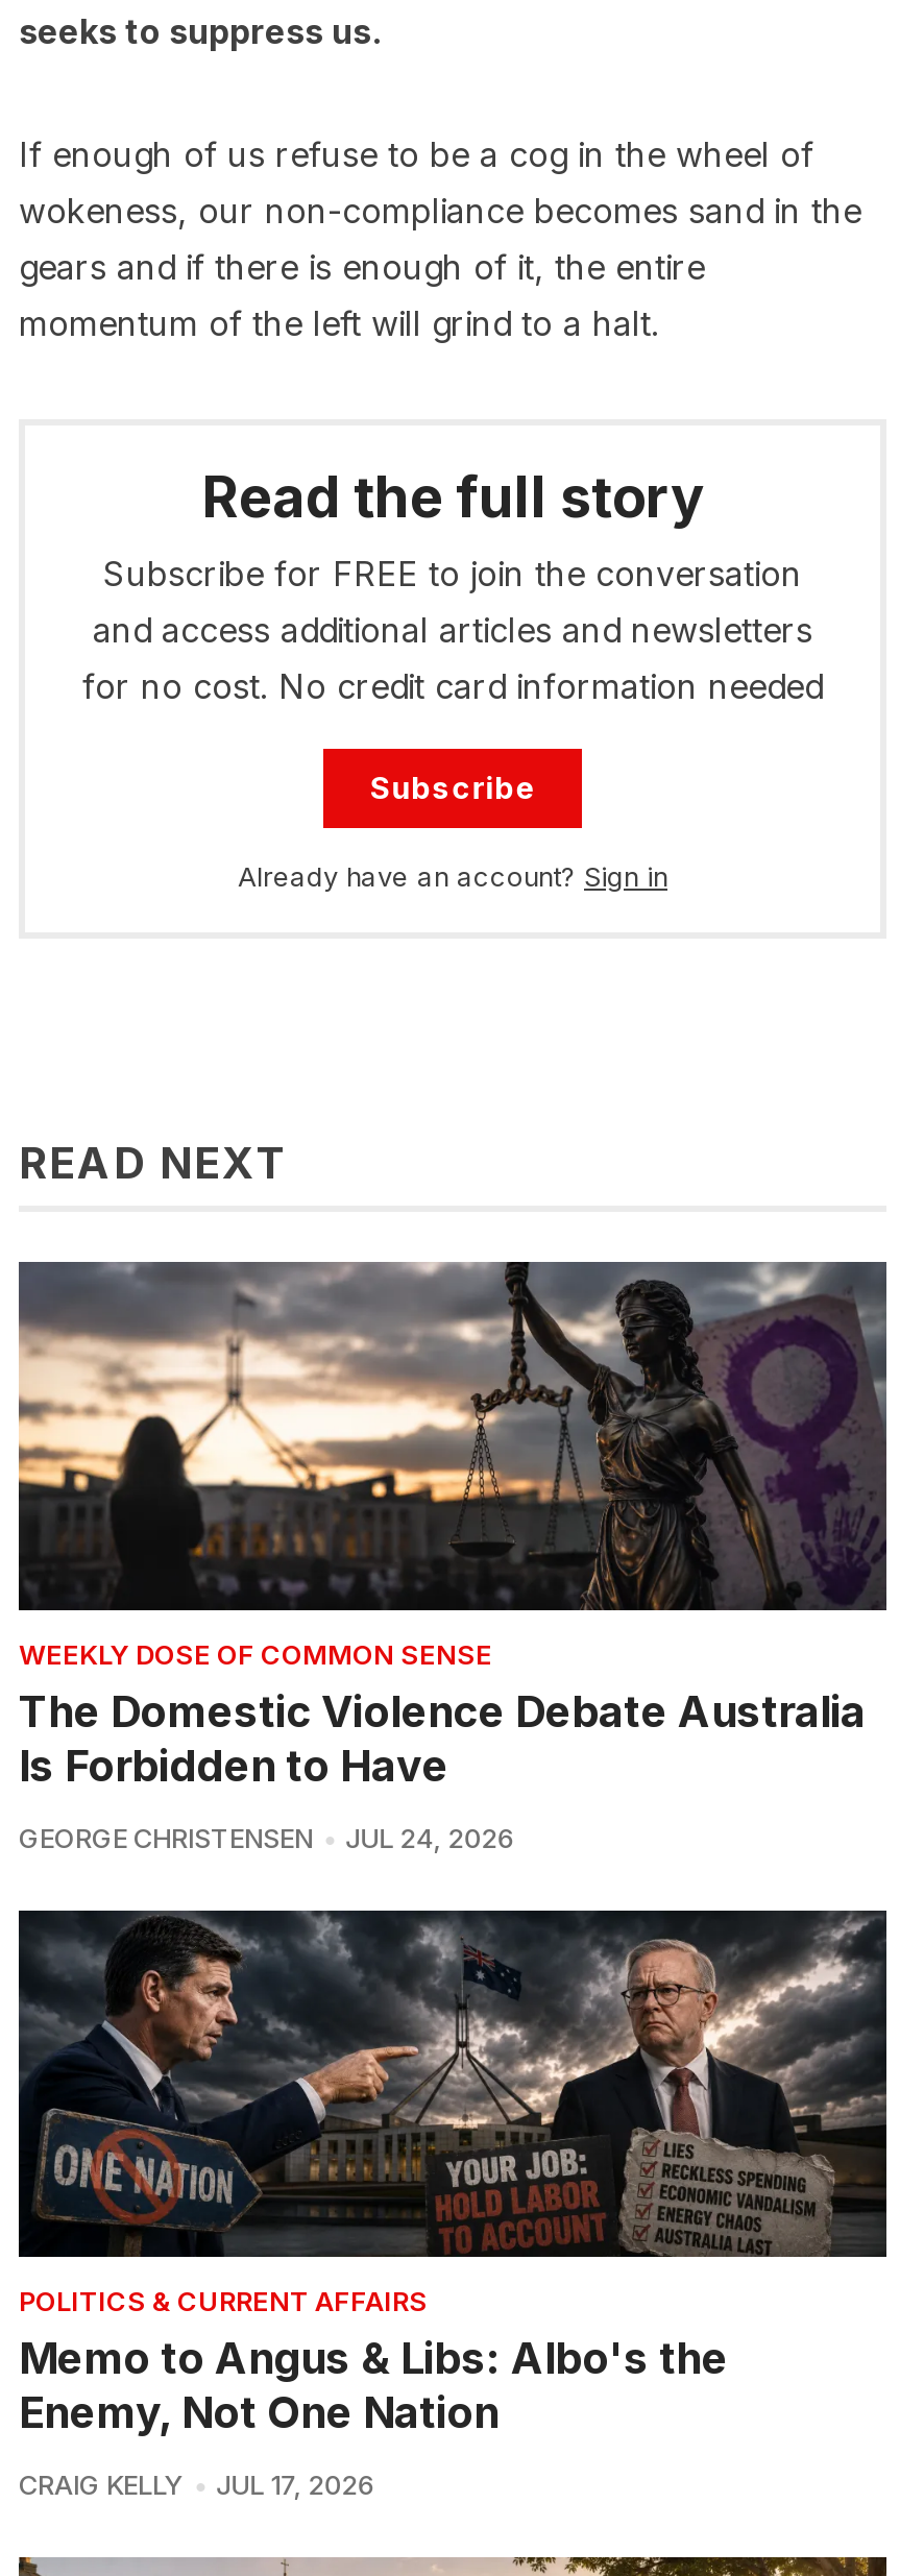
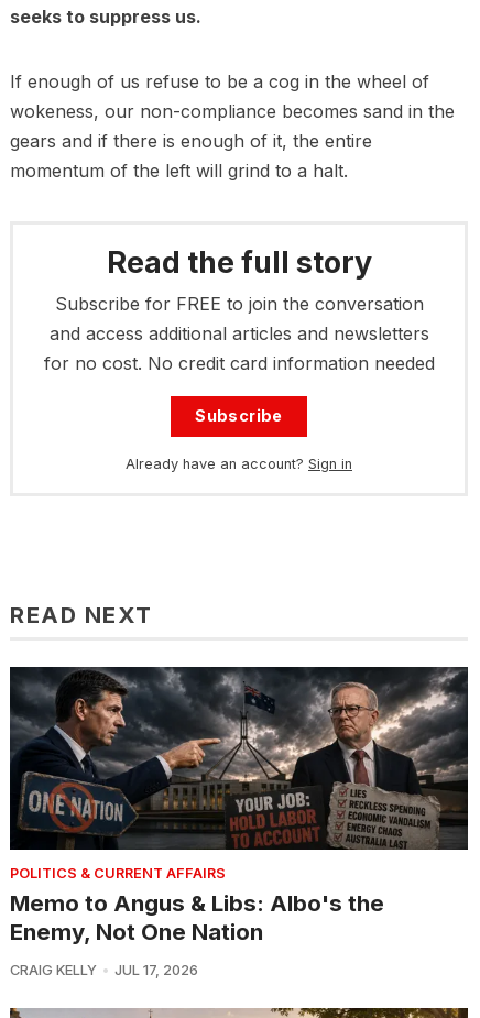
[17,1263,886,1853] [image] | WEEKLY DOSE OF COMMON SENSE | The Domestic Violence Debate Australia | Is Forbidden to Have | GEORGE CHRISTENSEN | JUL 24, 2026 -> none

